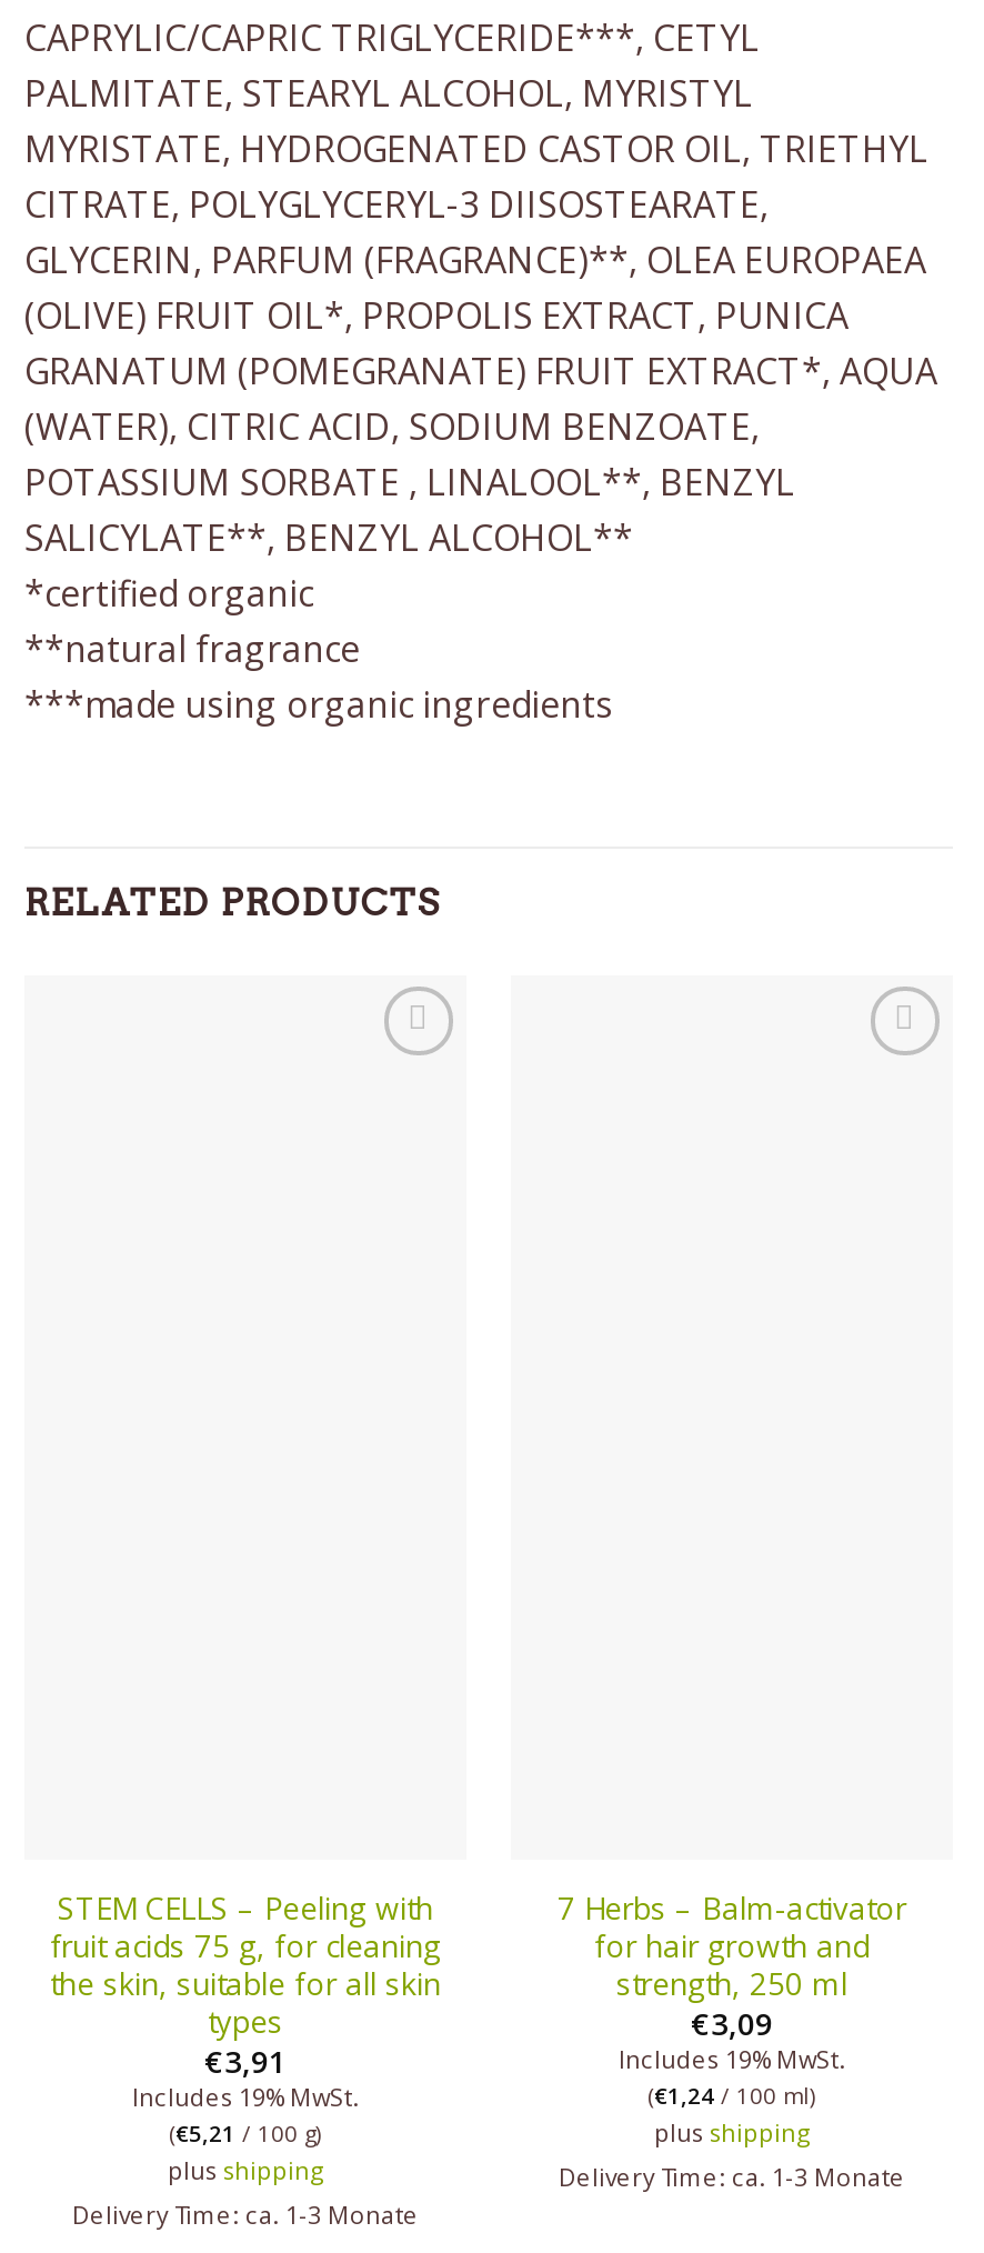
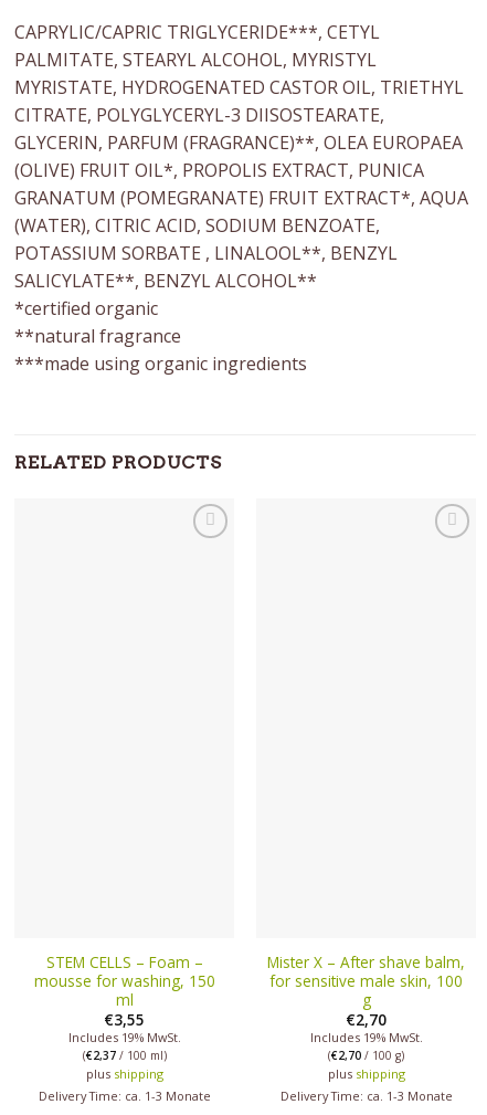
[50,1885,441,2082] STEM CELLS – Peeling with | fruit acids 75 g, for cleaning | the skin, suitable for all skin | types | €3,91 -> [34,951,215,1030] STEM CELLS – Foam – | mousse for washing, 150 | ml | €3,55
[558,1885,906,2044] 7 Herbs – Balm-activator | for hair growth and | strength, 250 ml | €3,09 -> [267,951,465,1030] Mister X – After shave balm, | for sensitive male skin, 100 | g | €2,70
[647,2080,816,2111] (€1,24 / 100 ml) -> [328,1048,404,1063] (€2,70 / 100 g)
[169,2118,322,2149] (€5,21 / 100 g) -> [82,1048,166,1063] (€2,37 / 100 ml)

